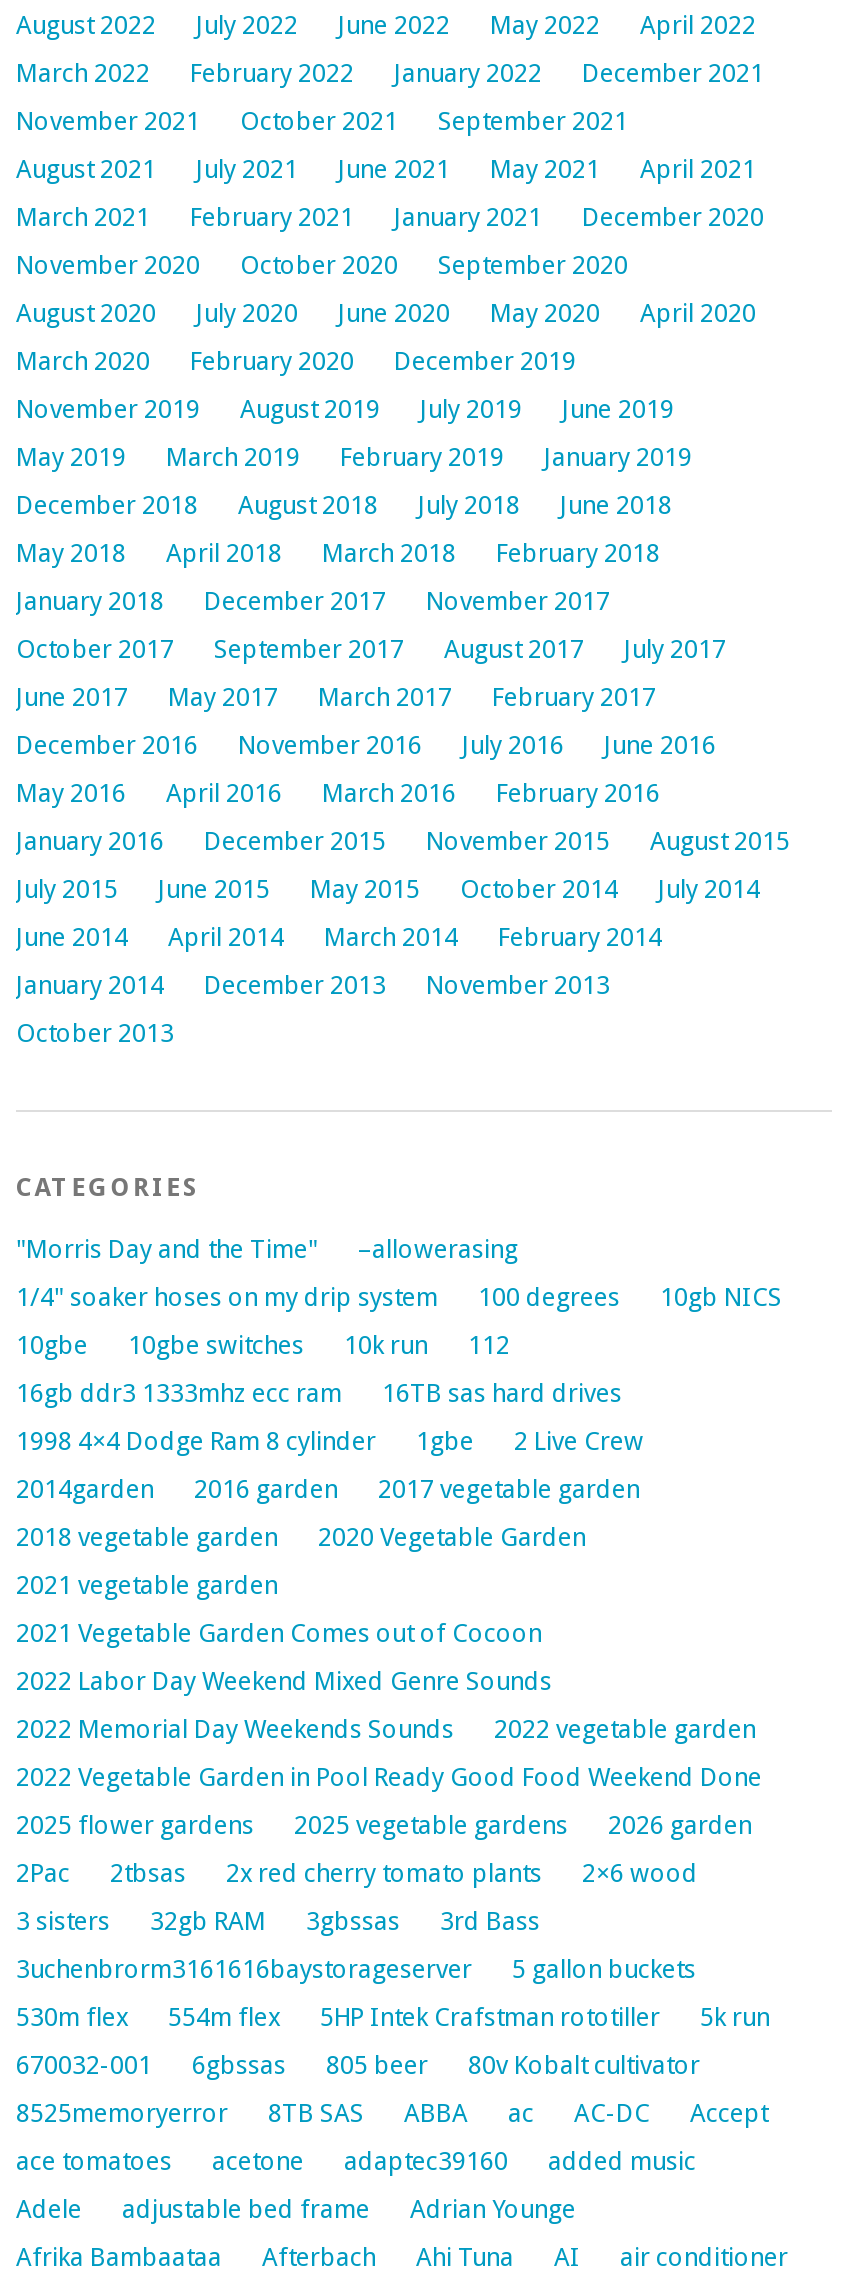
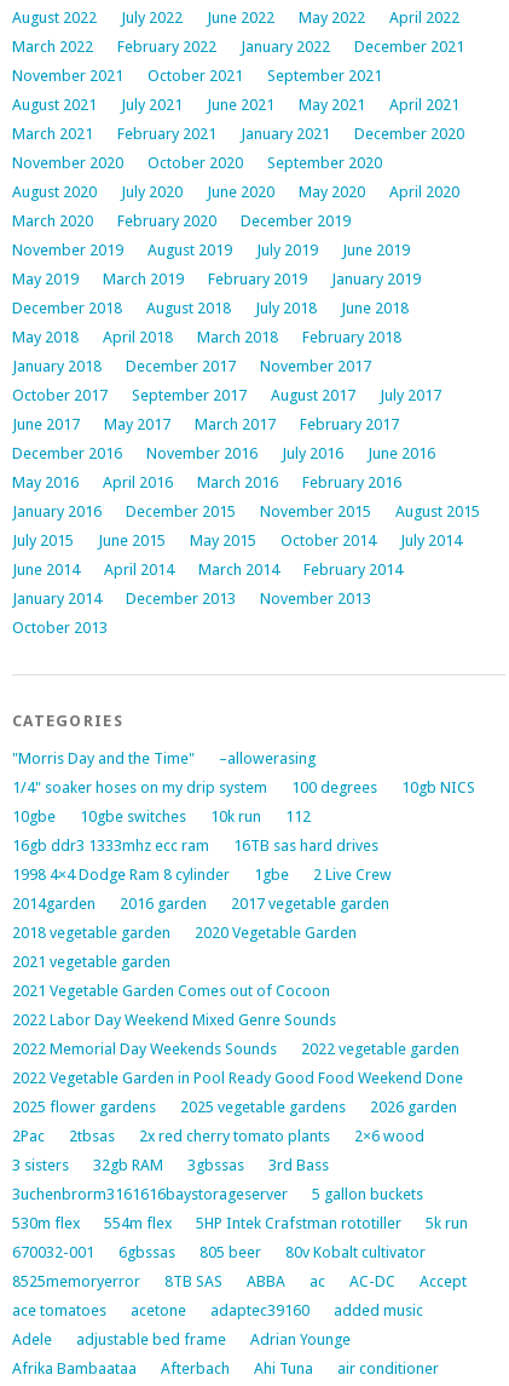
[554,2242,580,2272] AI -> none

